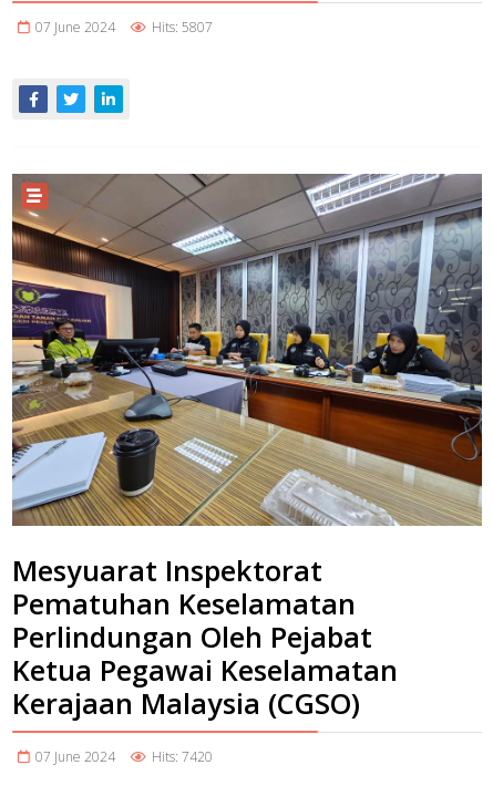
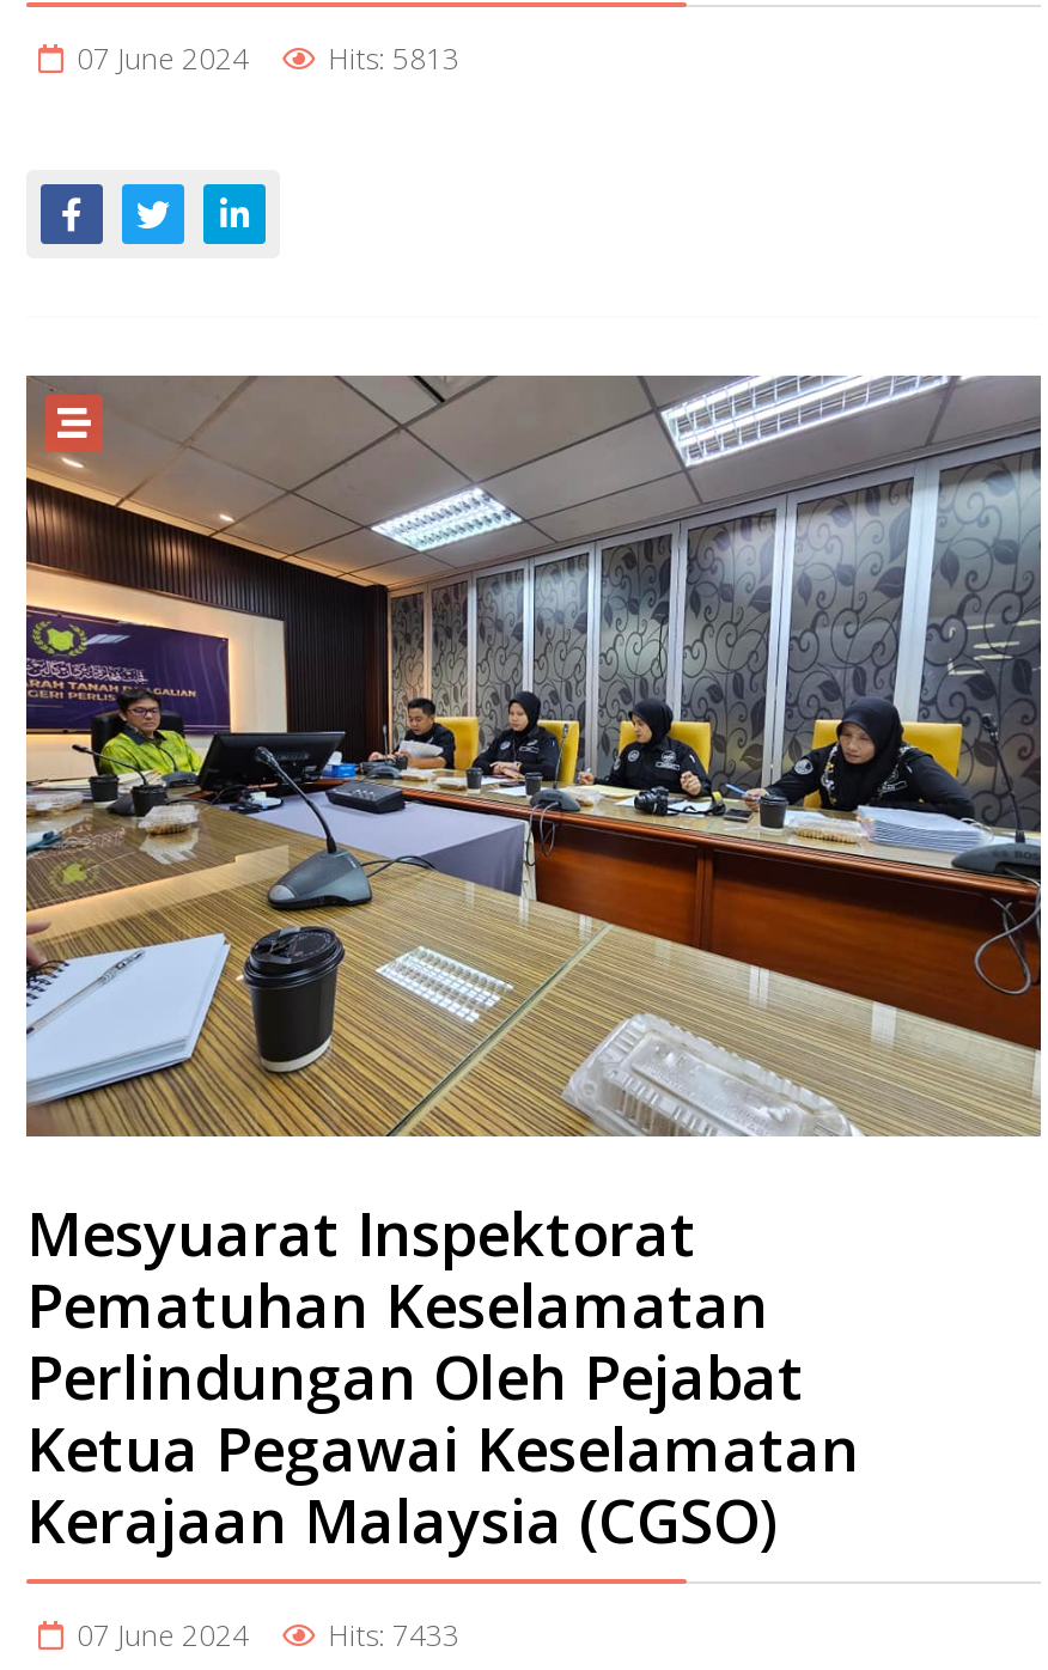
[35,18,213,37] 07 June 2024 Hits: 5807 -> [77,38,459,79] 07 June 2024 Hits: 5813
[35,747,213,766] 07 June 2024 Hits: 7420 -> [77,1615,459,1656] 07 June 2024 Hits: 7433

